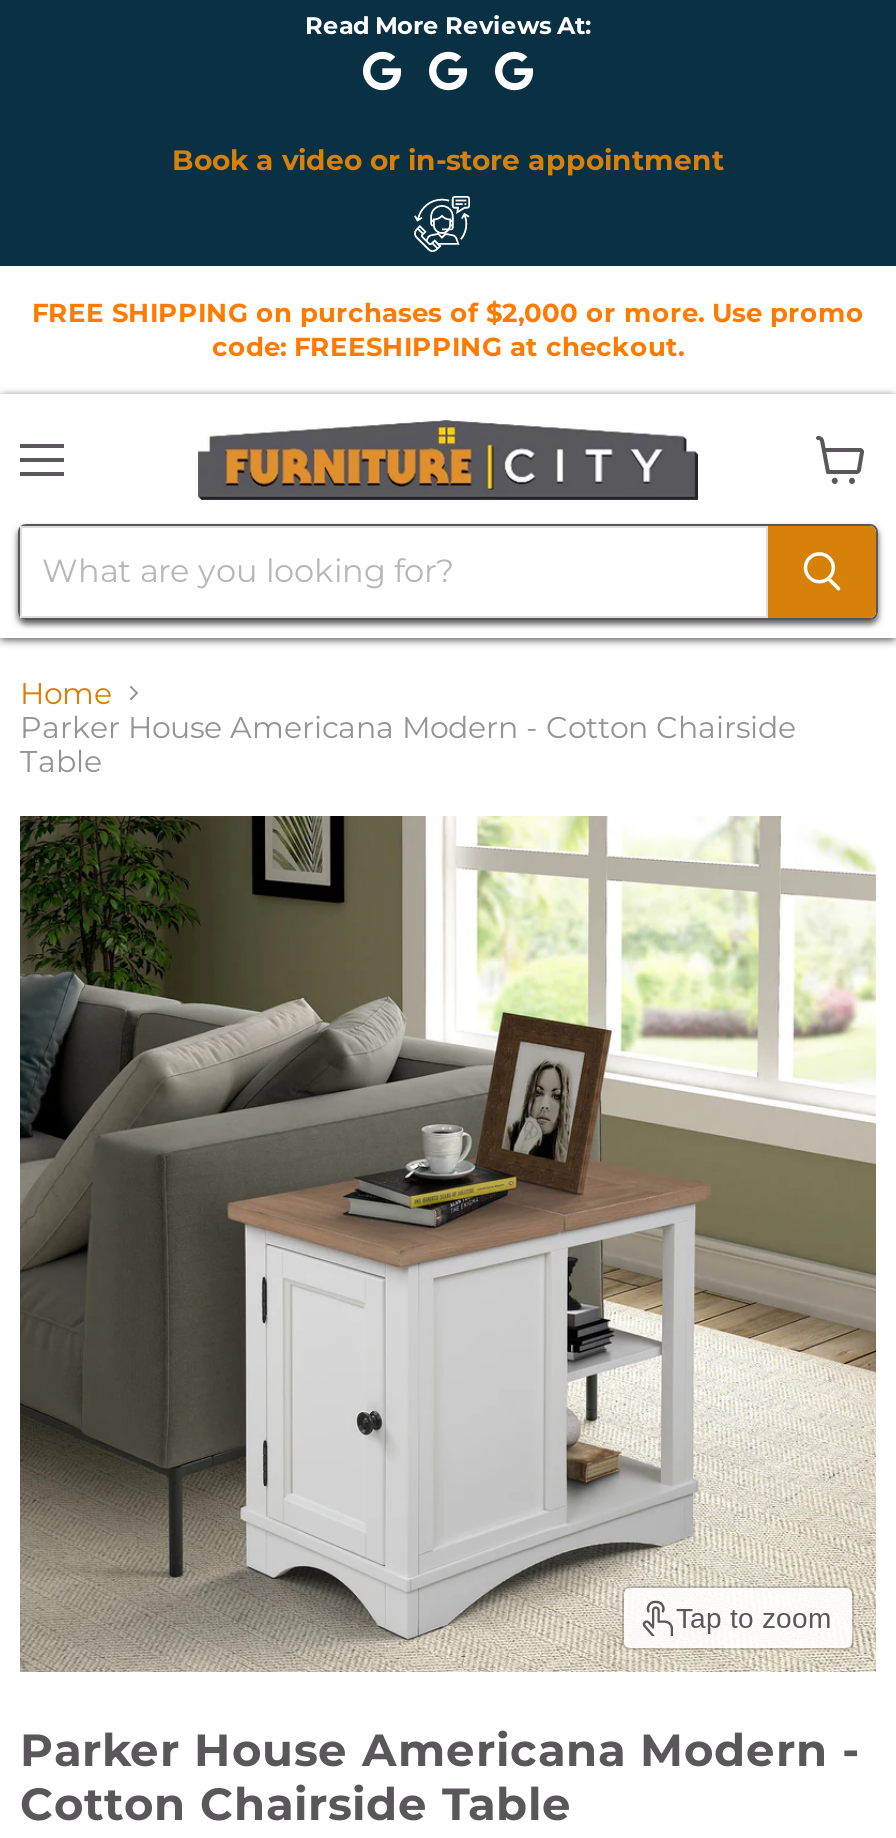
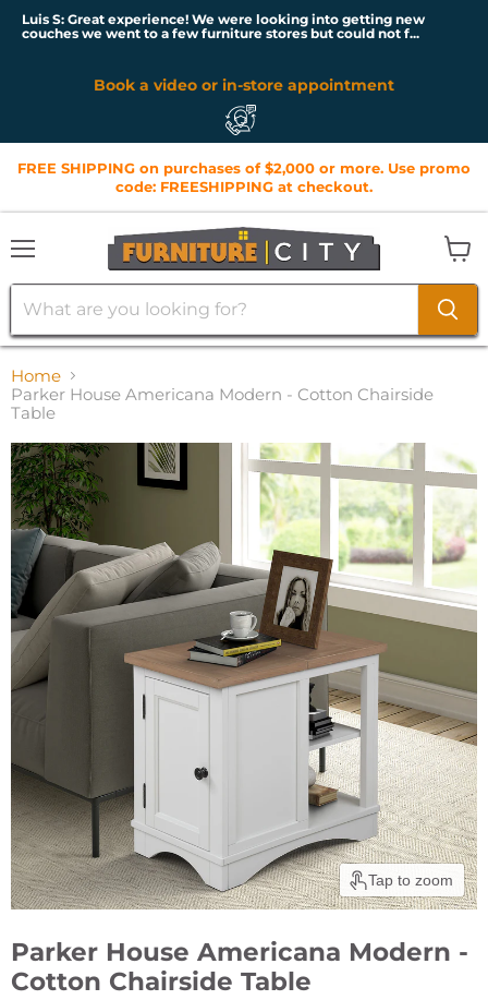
[305,10,591,40] Read More Reviews At: -> [22,11,425,41] Luis S: Great experience! We were looking into getting new | couches we went to a few furniture stores but could not f...

